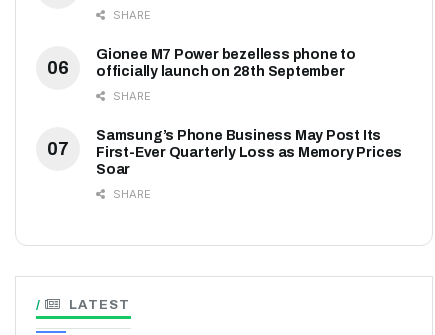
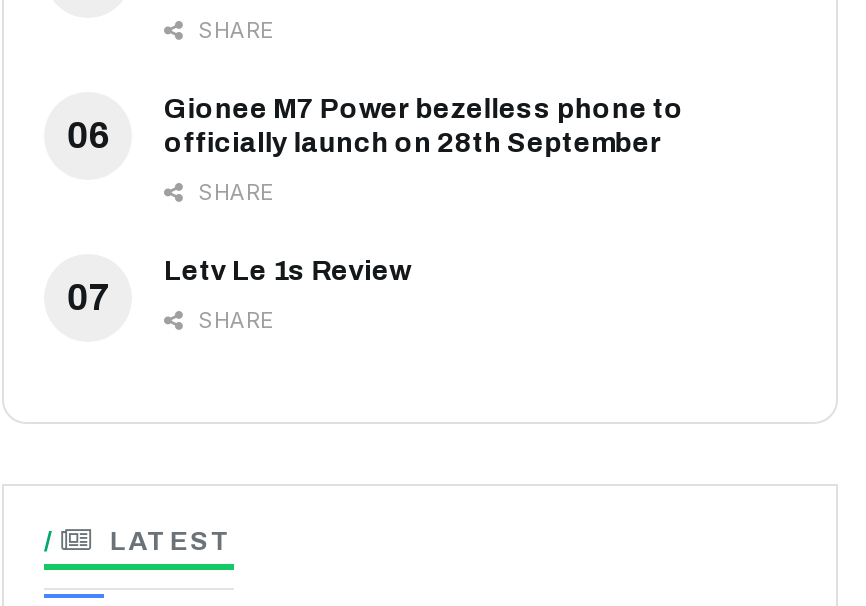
[96,128,402,177] Samsung’s Phone Business May Post Its | First-Ever Quarterly Loss as Memory Prices | Soar -> [164,255,411,285] Letv Le 1s Review

